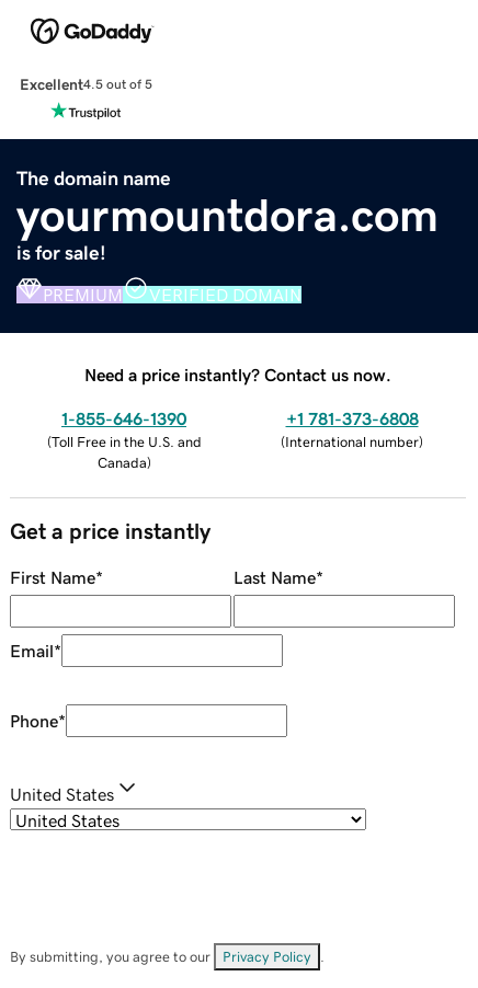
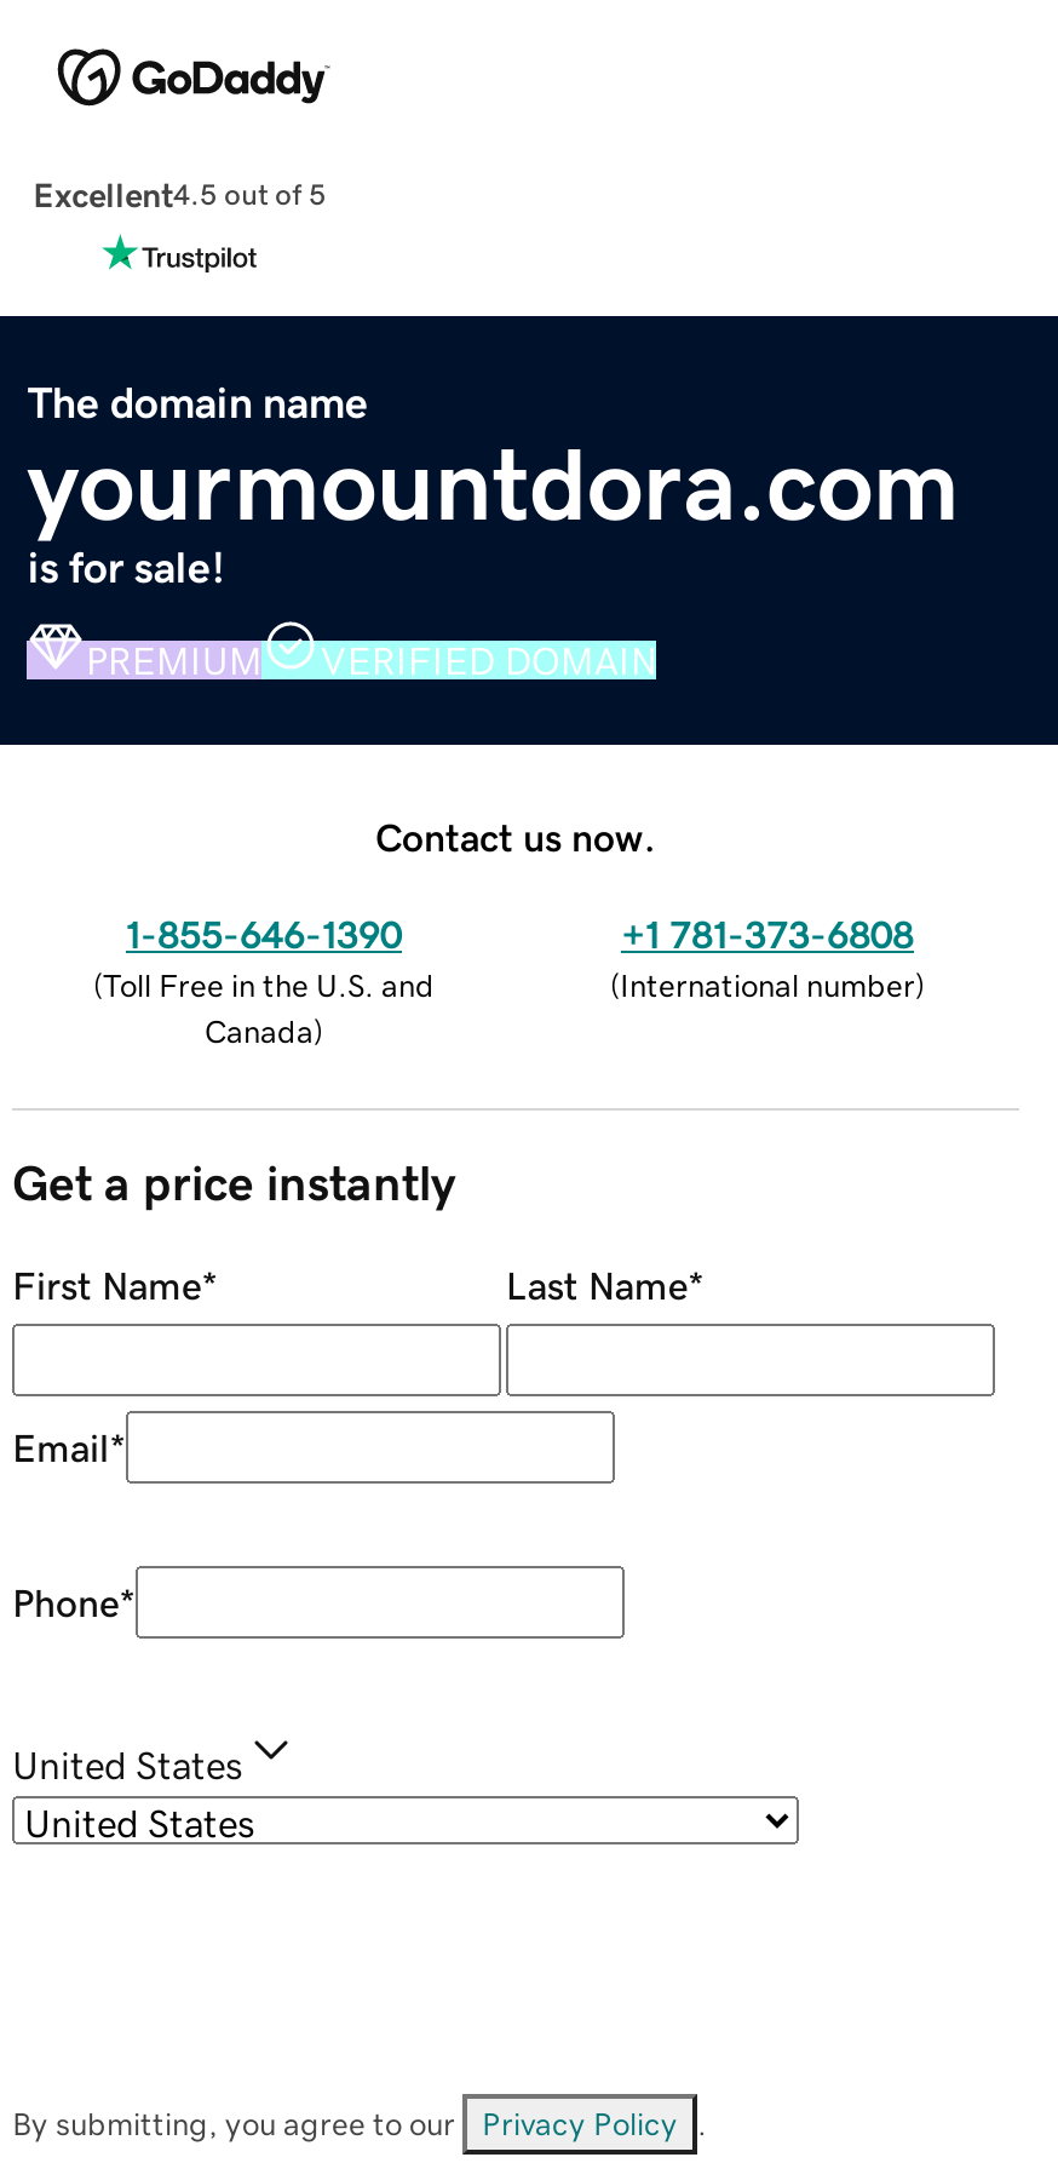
[84,365,391,383] Need a price instantly? Contact us now. -> [375,817,656,855] Contact us now.

